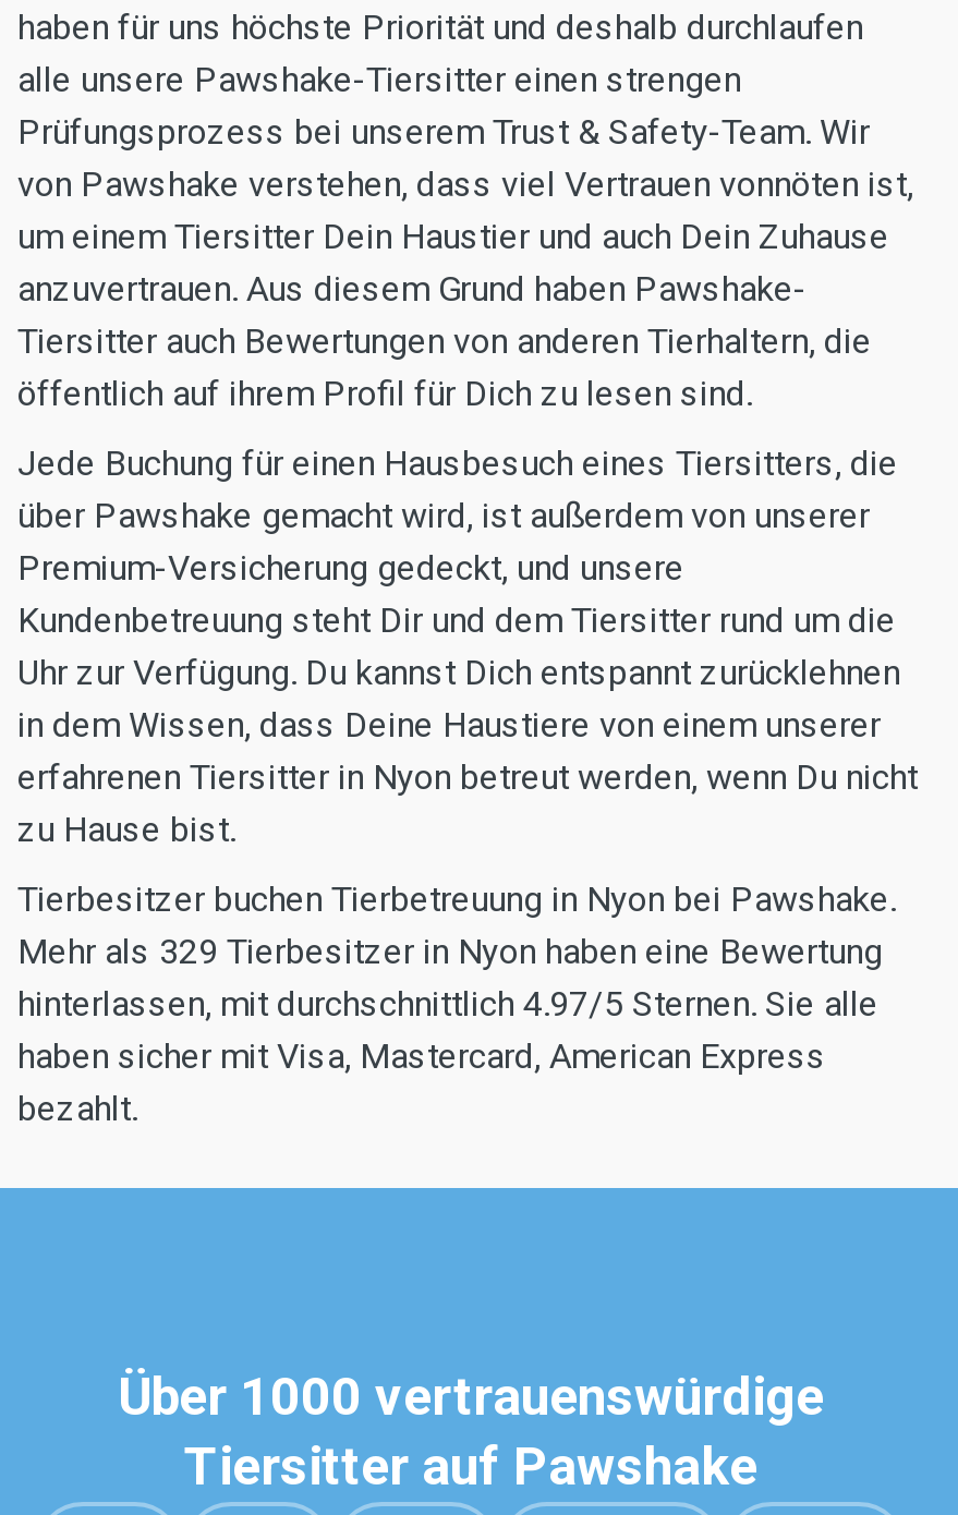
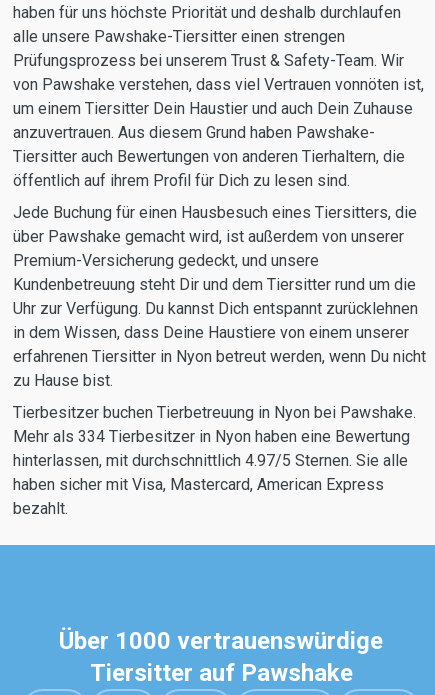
[17,931,883,972] Mehr als 329 Tierbesitzer in Nyon haben eine Bewertung -> [13,427,410,446] Mehr als 334 Tierbesitzer in Nyon haben eine Bewertung

